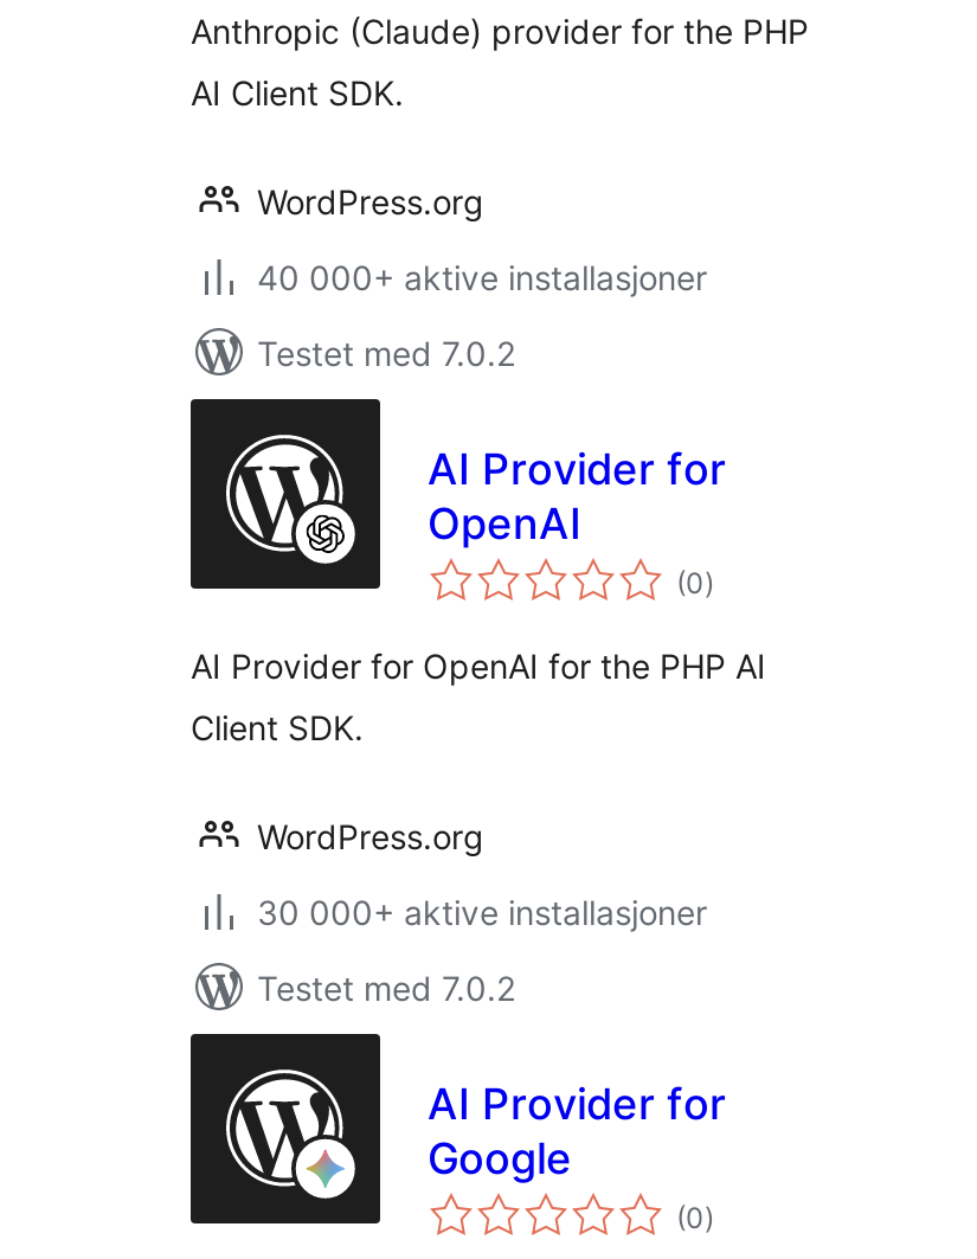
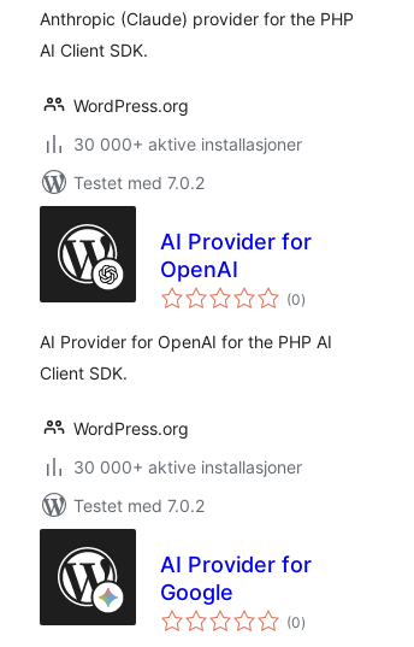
[257,257,707,297] 40 000+ aktive installasjoner -> [73,134,302,154] 30 000+ aktive installasjoner

